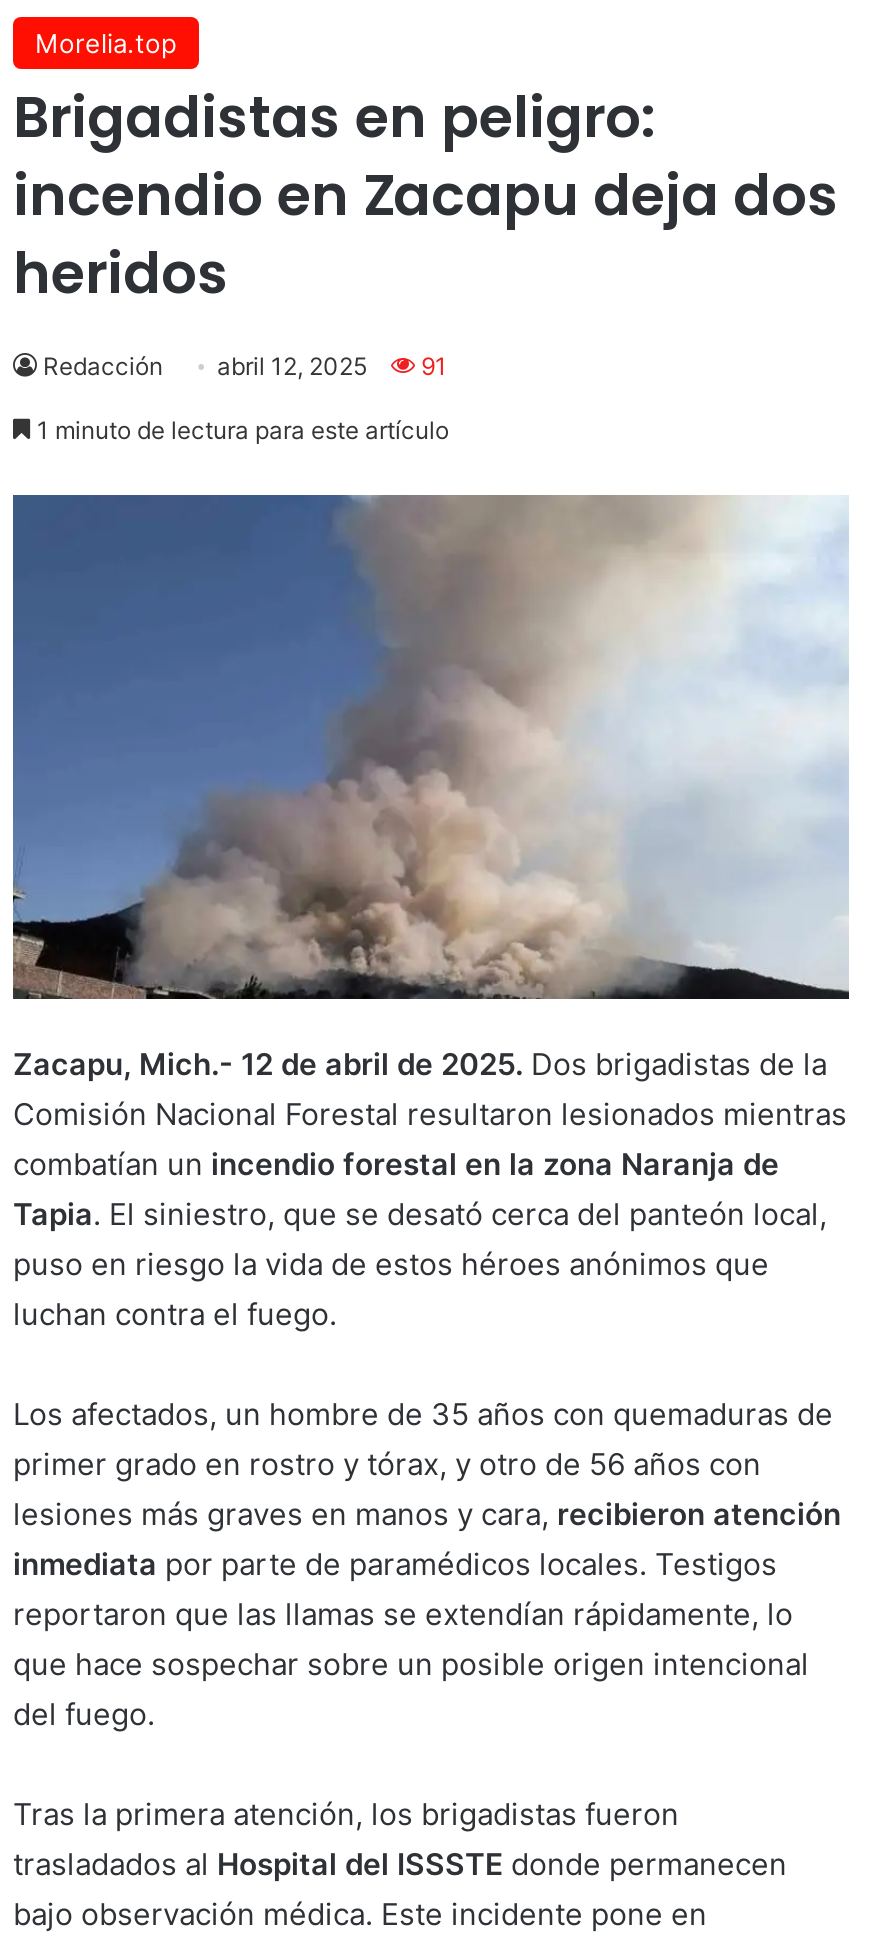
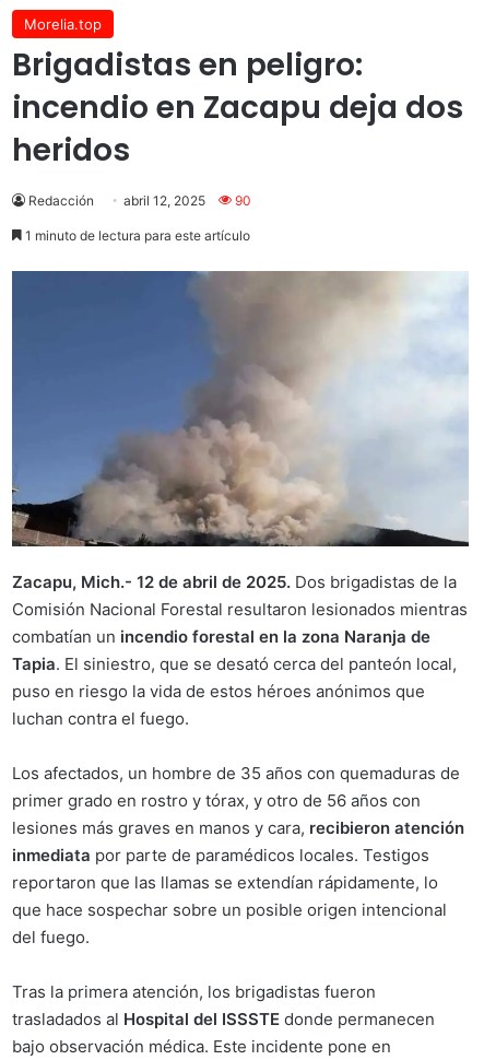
[43,350,447,380] Redacción abril 12, 2025 91 -> [28,192,251,208] Redacción abril 12, 2025 90

